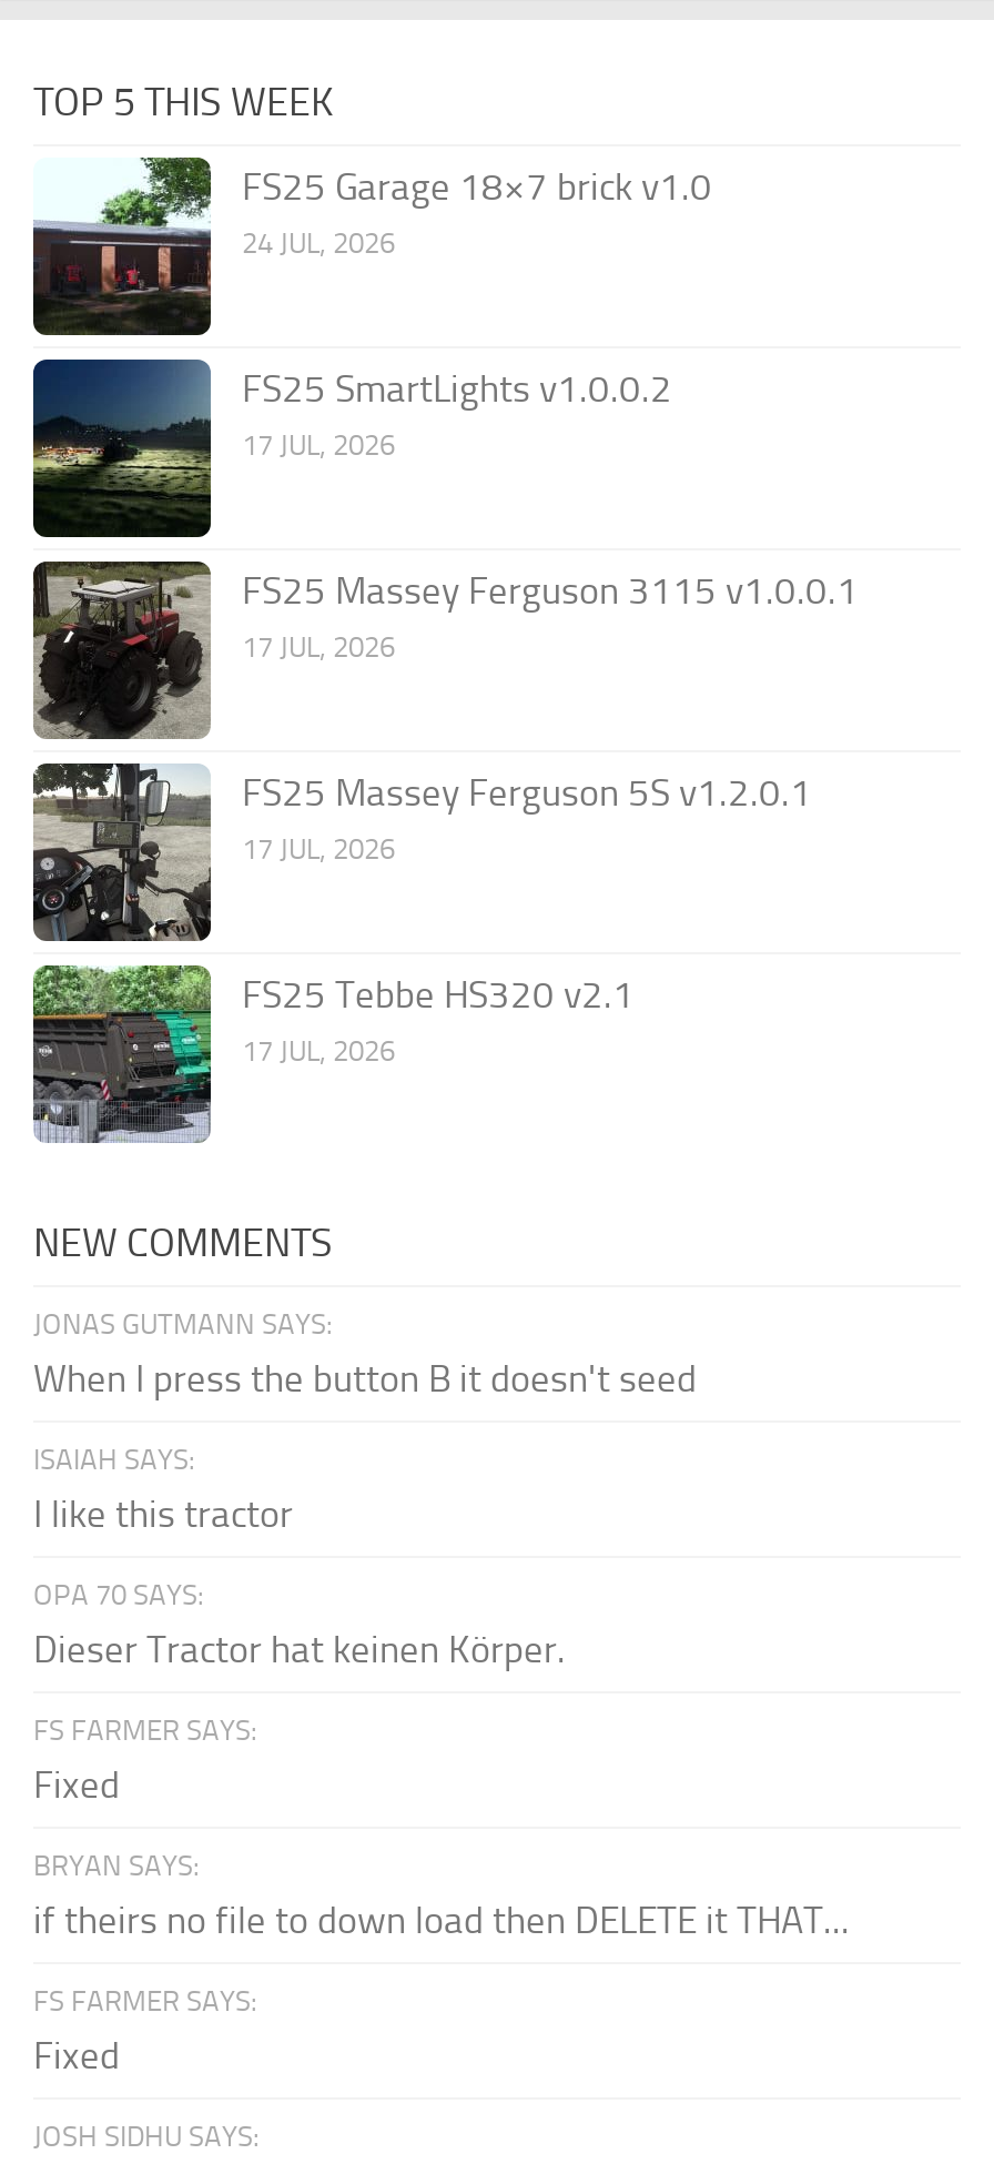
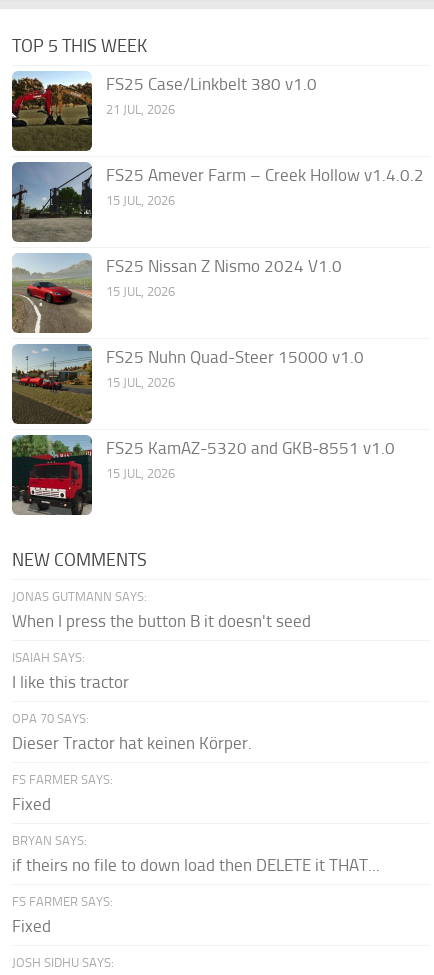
[33,155,712,335] [image] | FS25 Garage 18×7 brick v1.0 | 24 JUL, 2026 -> [11,71,317,151] [image] | FS25 Case/Linkbelt 380 v1.0 | 21 JUL, 2026
[31,360,672,539] [image] | FS25 SmartLights v1.0.0.2 | 17 JUL, 2026 -> [11,161,424,243] [image] | FS25 Amever Farm – Creek Hollow v1.4.0.2 | 15 JUL, 2026
[31,559,859,739] [image] | FS25 Massey Ferguson 3115 v1.0.0.1 | 17 JUL, 2026 -> [12,253,342,333] [image] | FS25 Nissan Z Nismo 2024 V1.0 | 15 JUL, 2026
[33,761,812,941] [image] | FS25 Massey Ferguson 5S v1.2.0.1 | 17 JUL, 2026 -> [12,343,364,424] [image] | FS25 Nuhn Quad-Steer 15000 v1.0 | 15 JUL, 2026
[33,963,635,1143] [image] | FS25 Tebbe HS320 v2.1 | 17 JUL, 2026 -> [12,434,395,516] [image] | FS25 KamAZ-5320 and GKB-8551 v1.0 | 15 JUL, 2026

